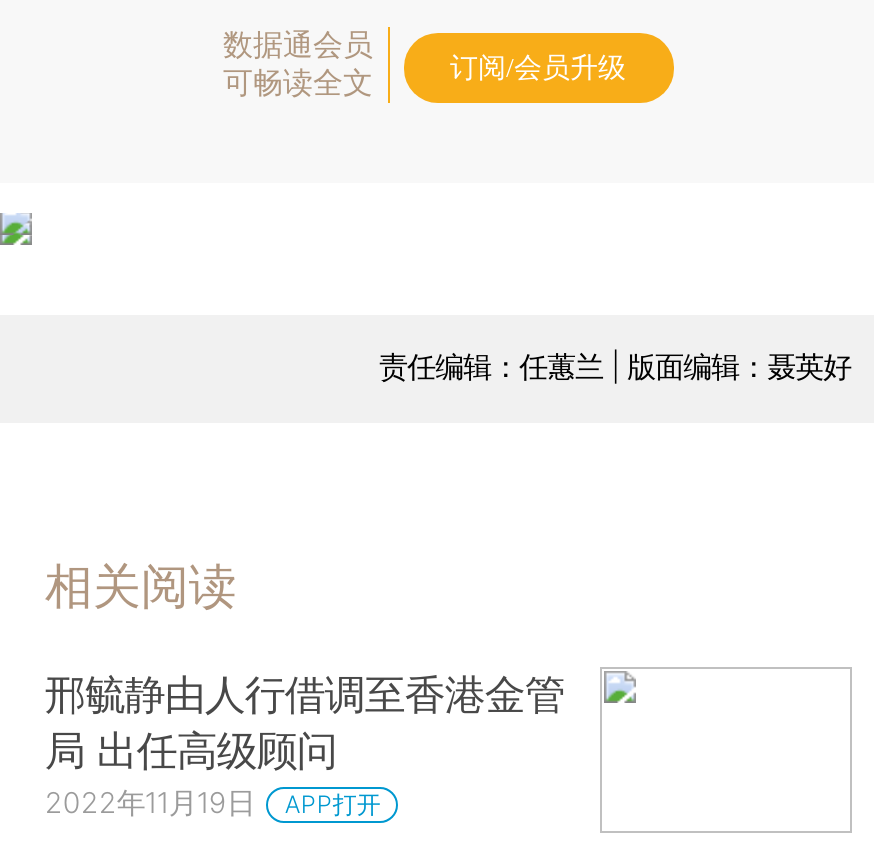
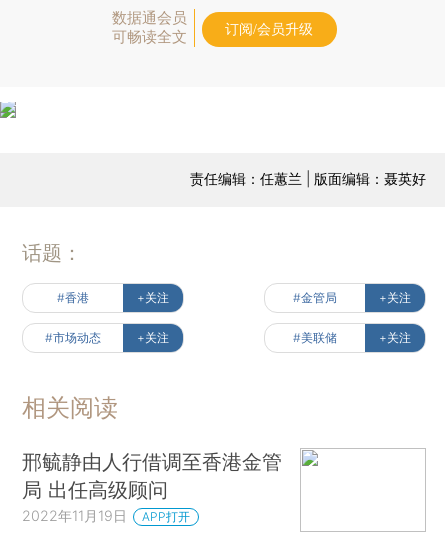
none -> [22,241,411,345] 话题： | #香港 | +关注 | #金管局 | +关注 | #市场动态 | +关注 | #美联储 | +关注

